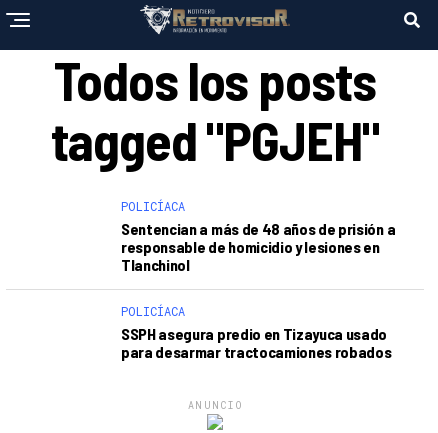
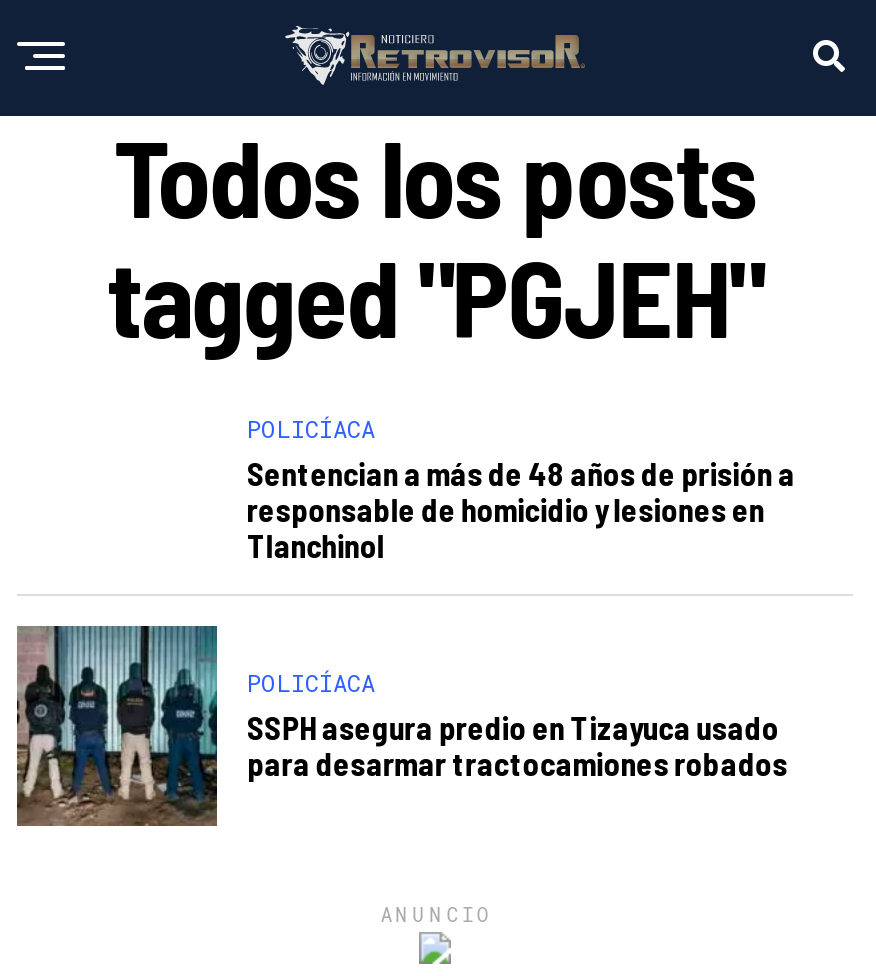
none -> [15,624,219,828] [image]

